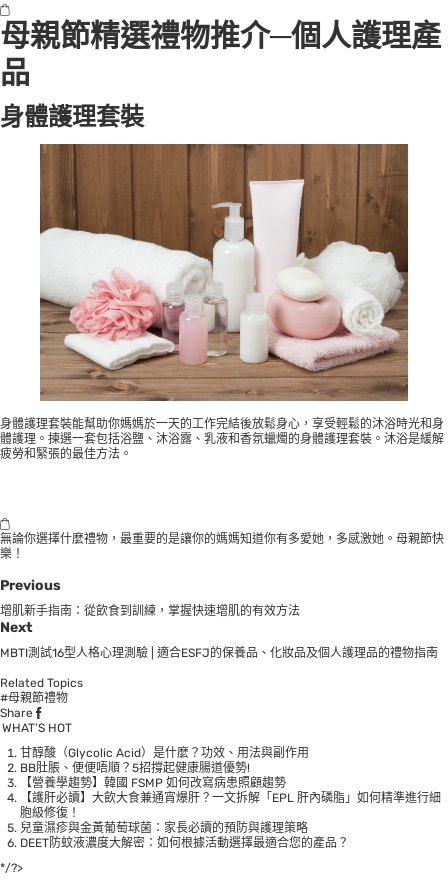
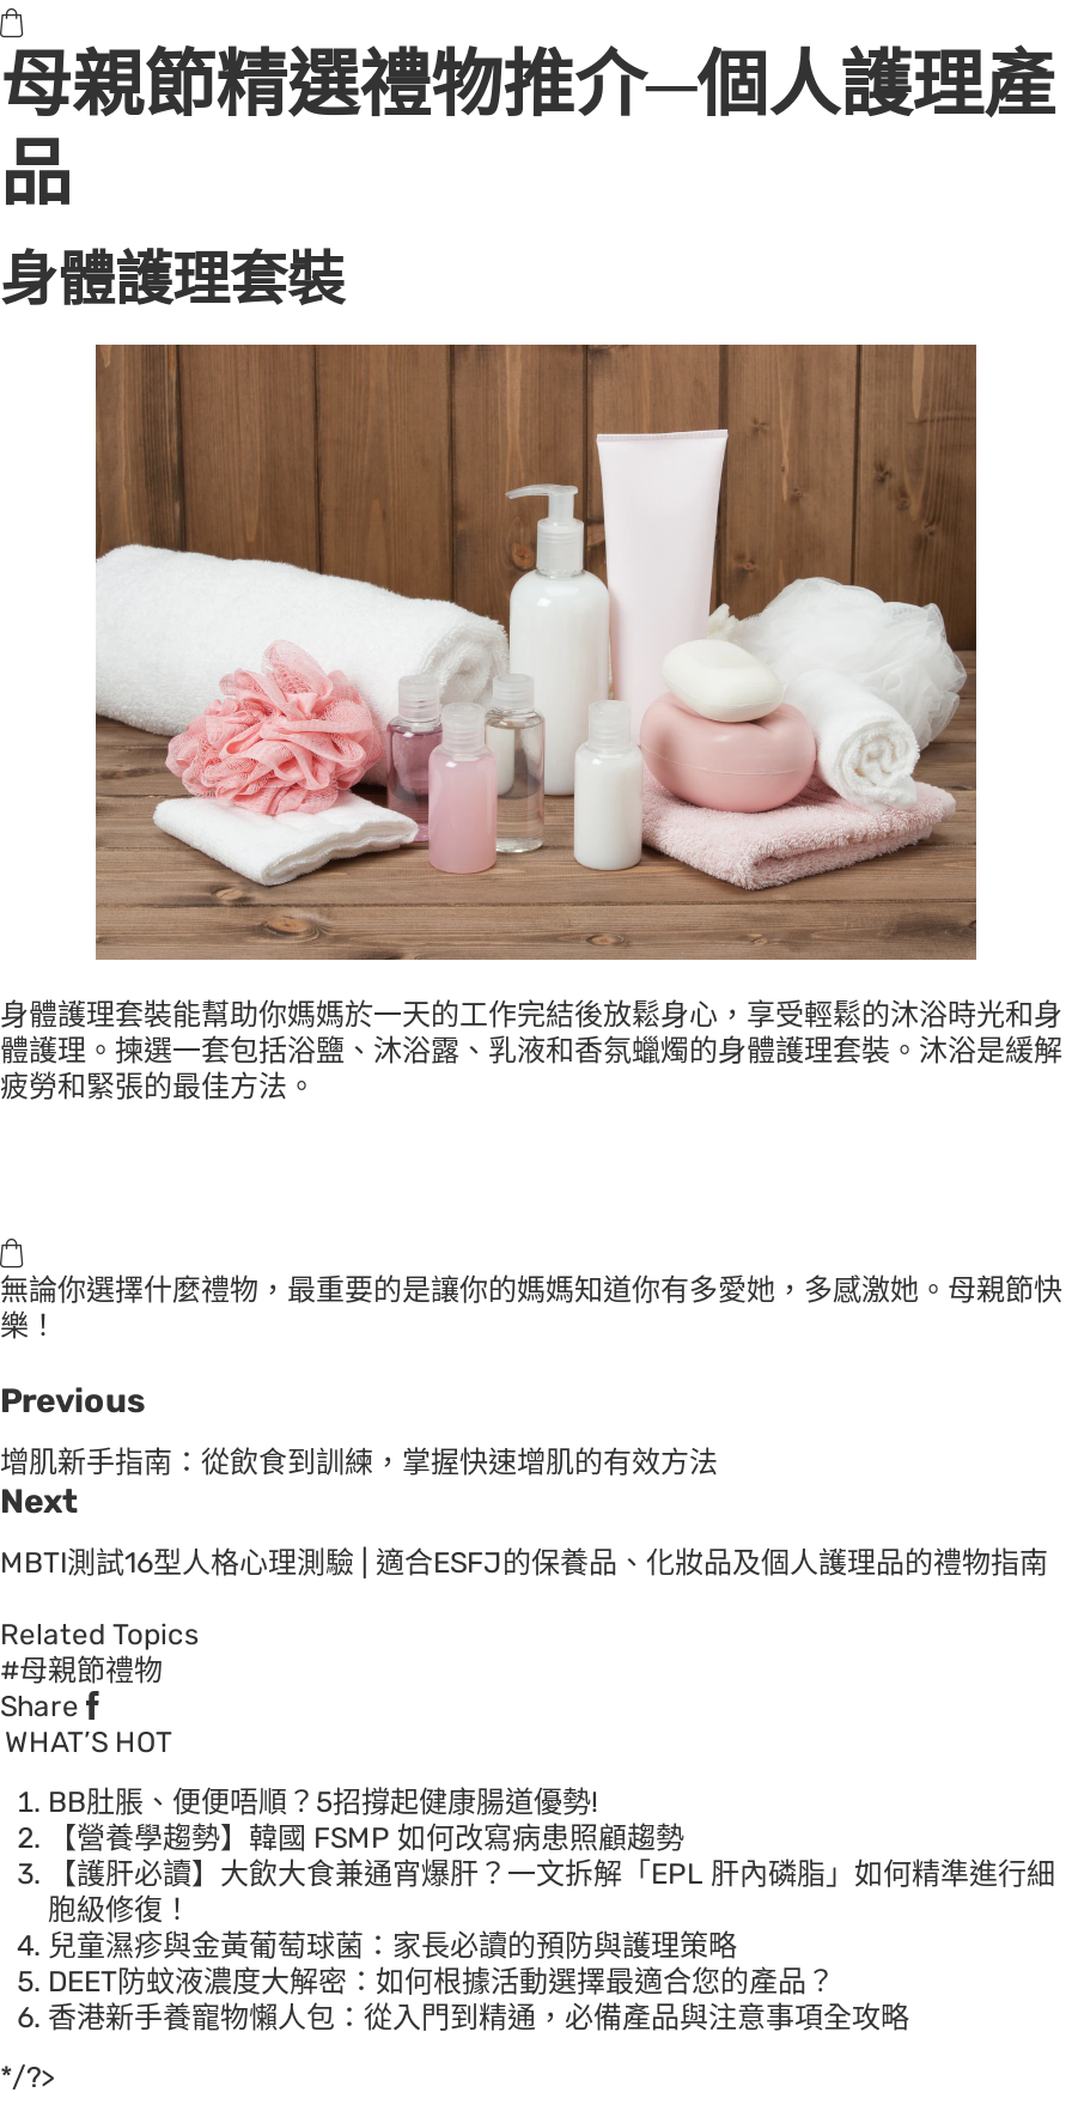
[20,746,309,760] 甘醇酸（Glycolic Acid）是什麼？功效、用法與副作用 -> none
none -> [48,2000,916,2033] 香港新手養寵物懶人包：從入門到精通，必備產品與注意事項全攻略

